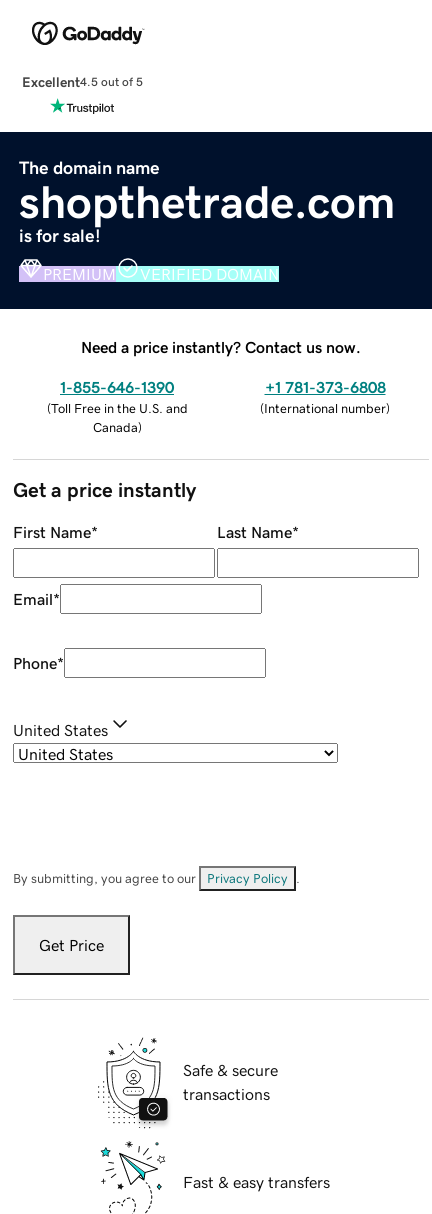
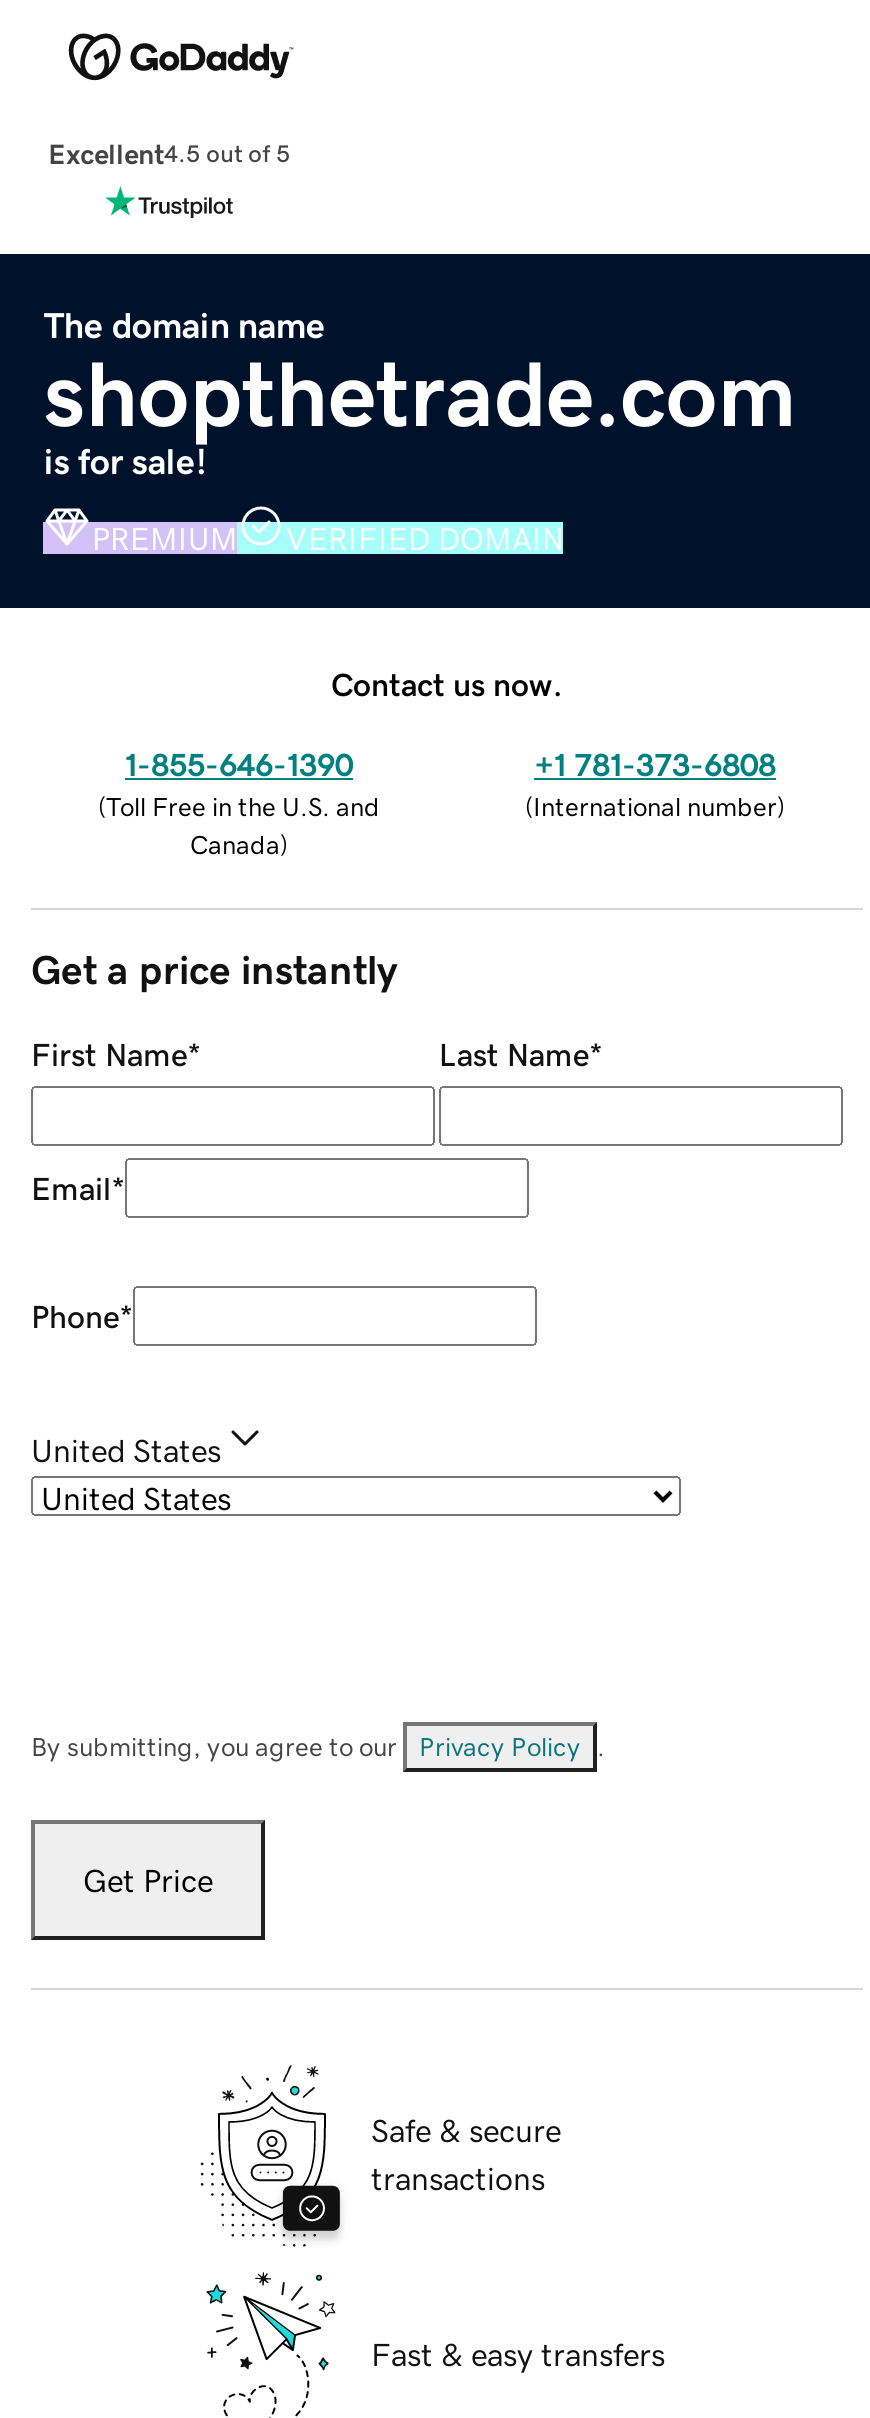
[81,339,361,355] Need a price instantly? Contact us now. -> [331,667,563,699] Contact us now.

